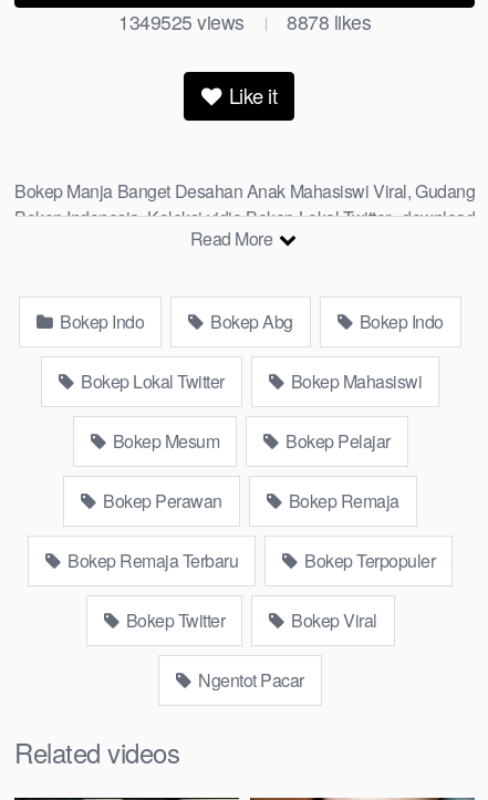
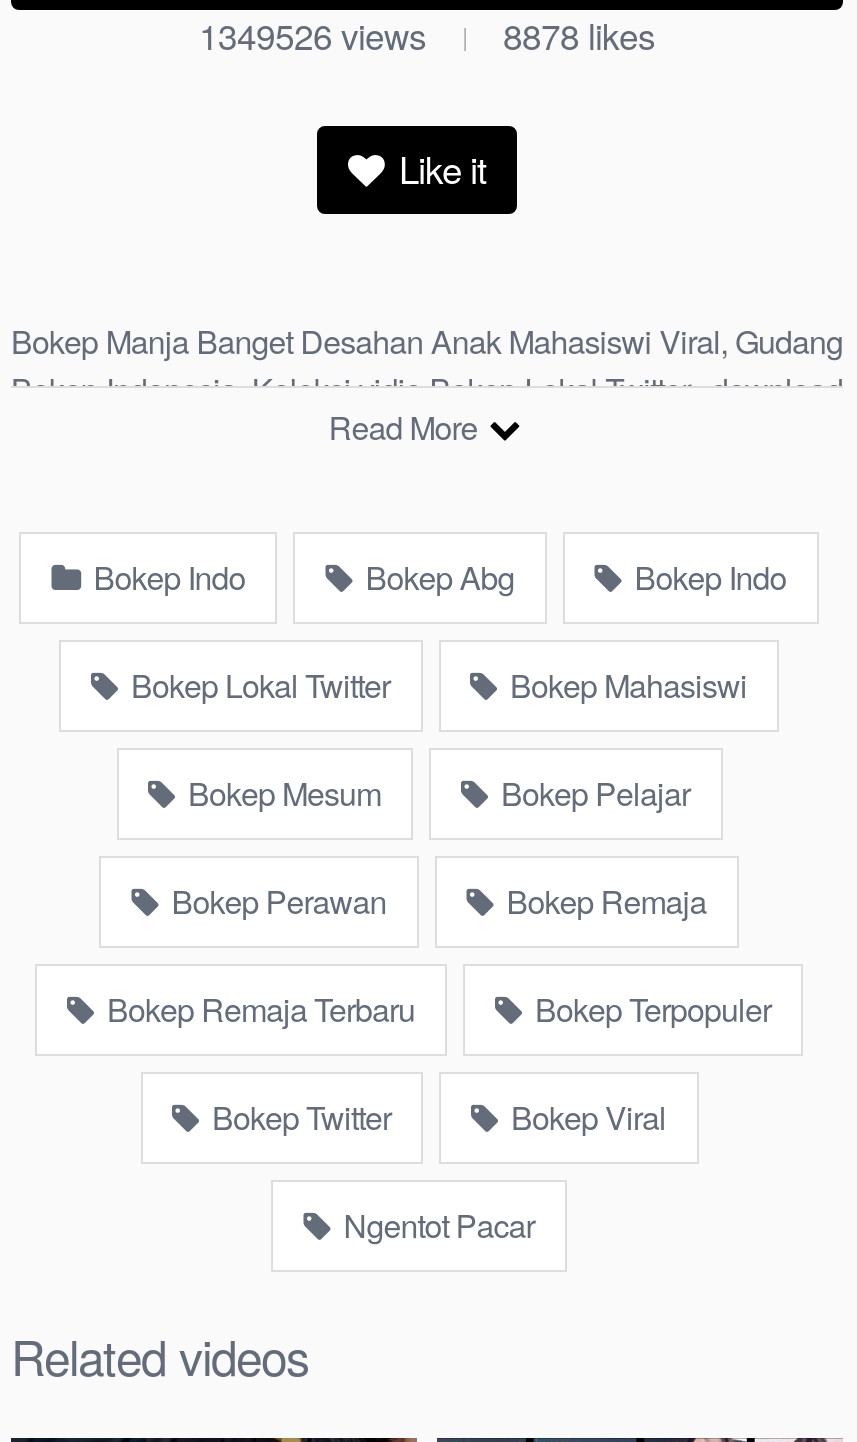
[118,8,244,35] 1349525views -> [199,10,426,60] 1349526views

